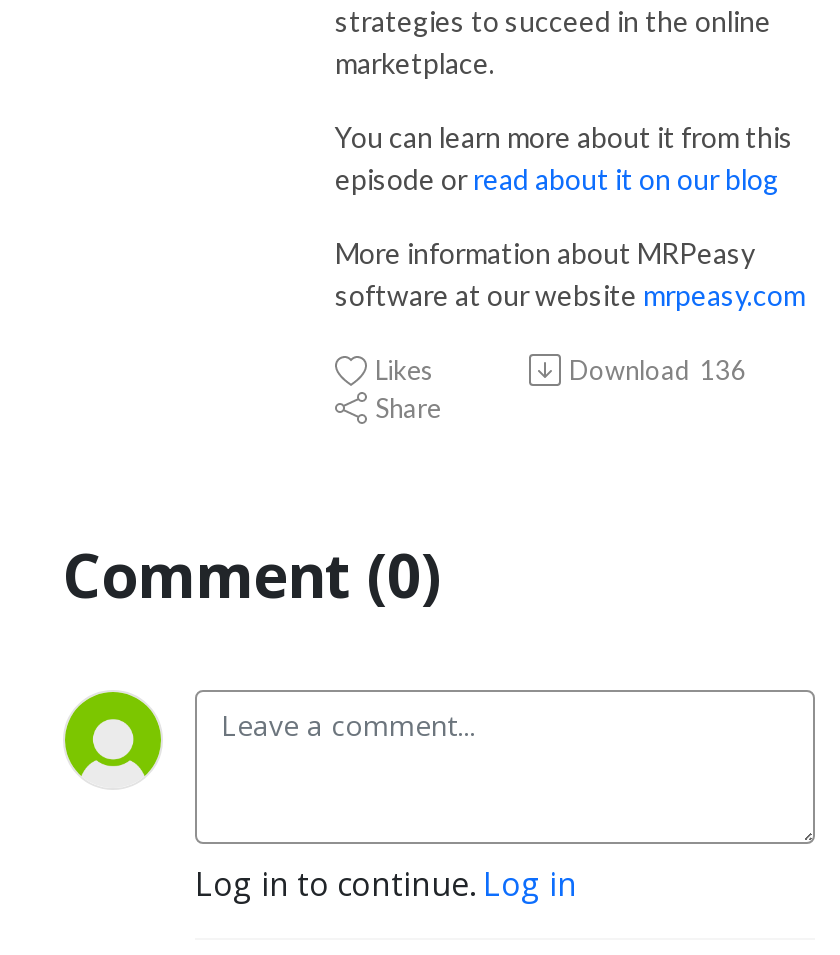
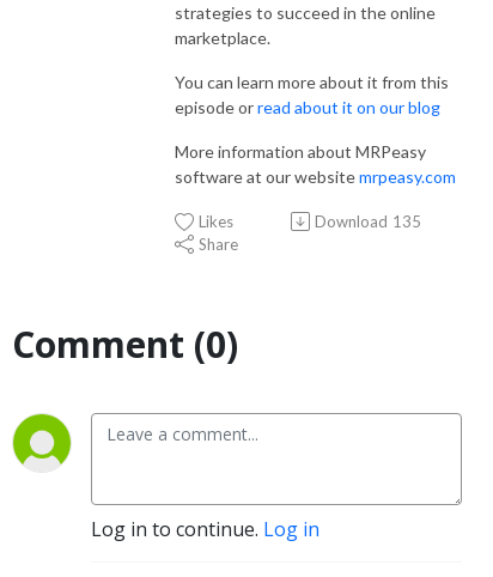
[569,354,747,386] Download 136 -> [315,212,421,231] Download 135

